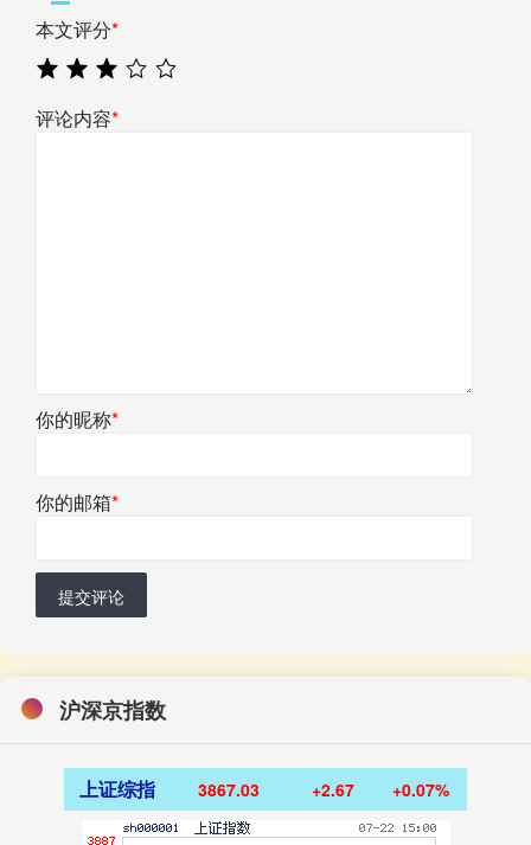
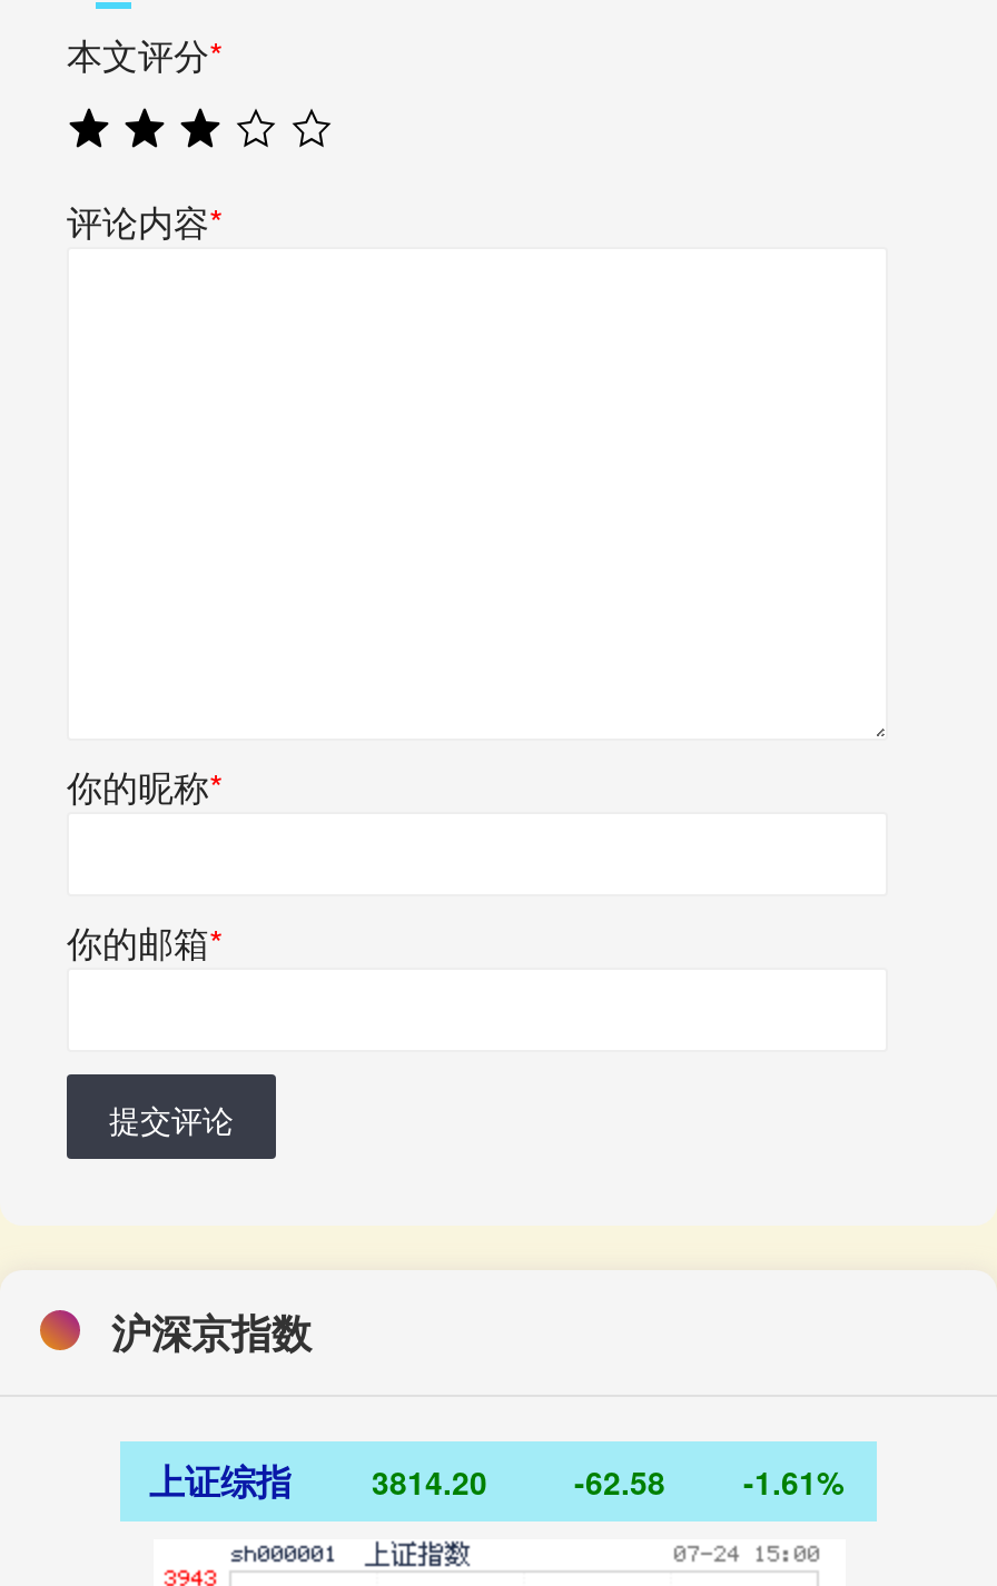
[198,778,260,802] 3867.03 -> [372,1460,487,1505] 3814.20
[312,778,354,802] +2.67 -> [574,1460,665,1505] -62.58
[392,778,449,802] +0.07% -> [743,1460,843,1505] -1.61%

